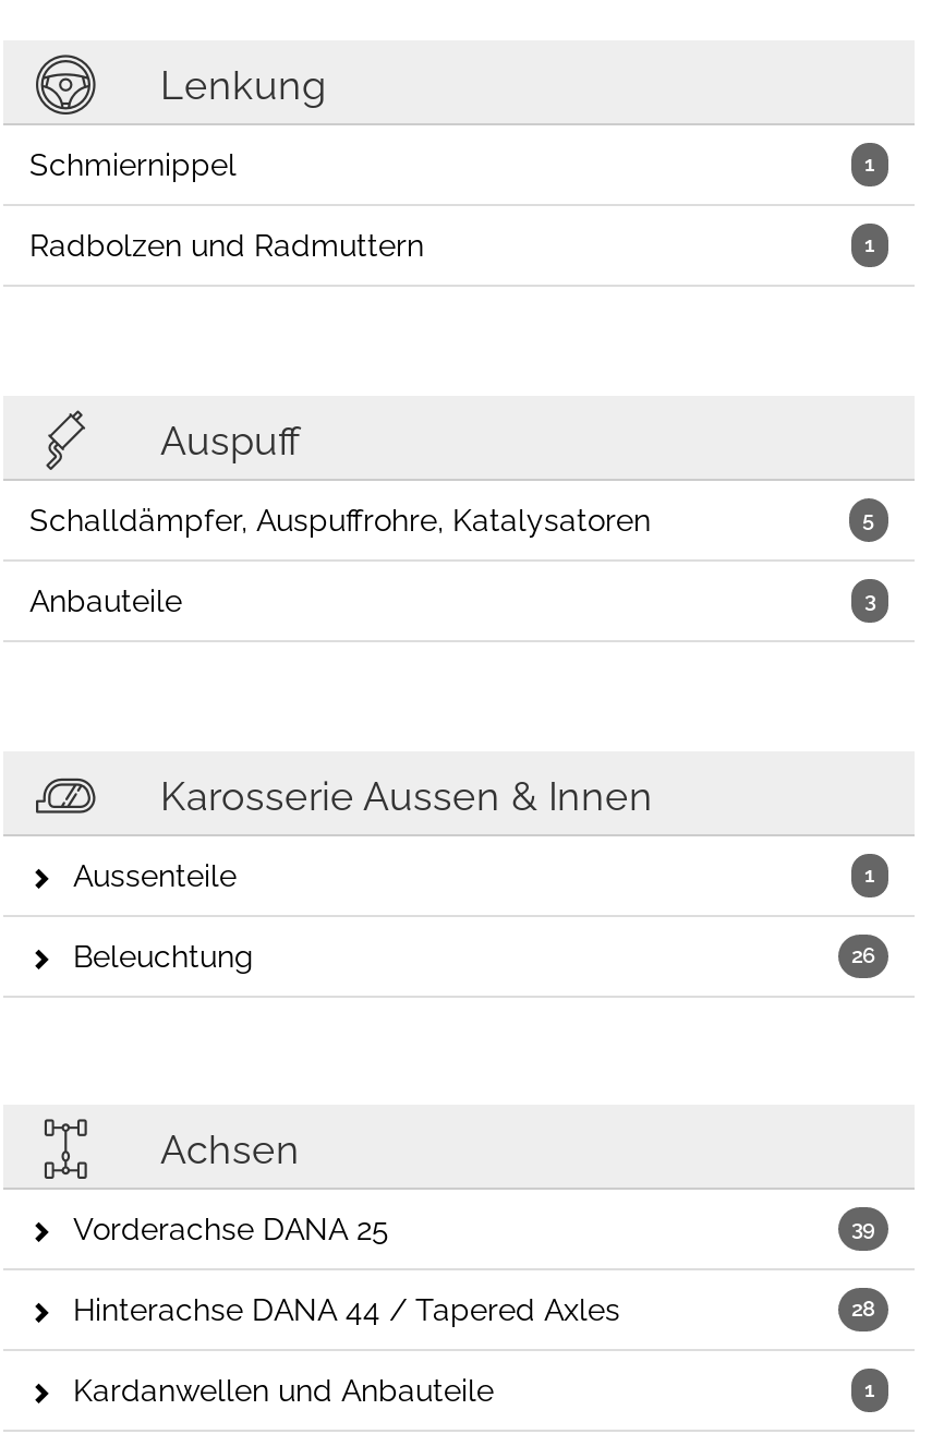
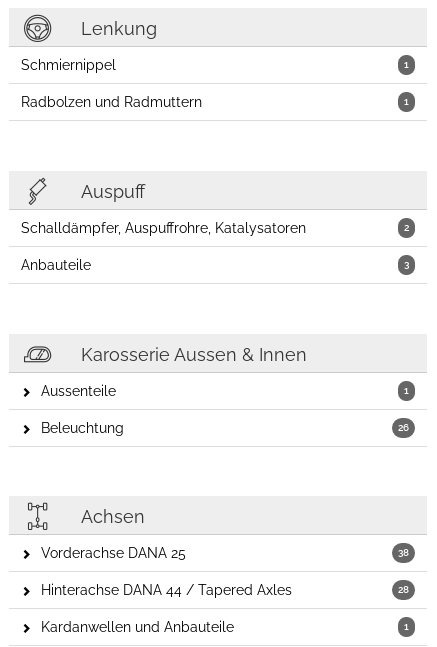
[862,507,875,531] 5 -> [404,222,409,233] 2
[851,1216,875,1240] 39 -> [398,547,409,558] 38

